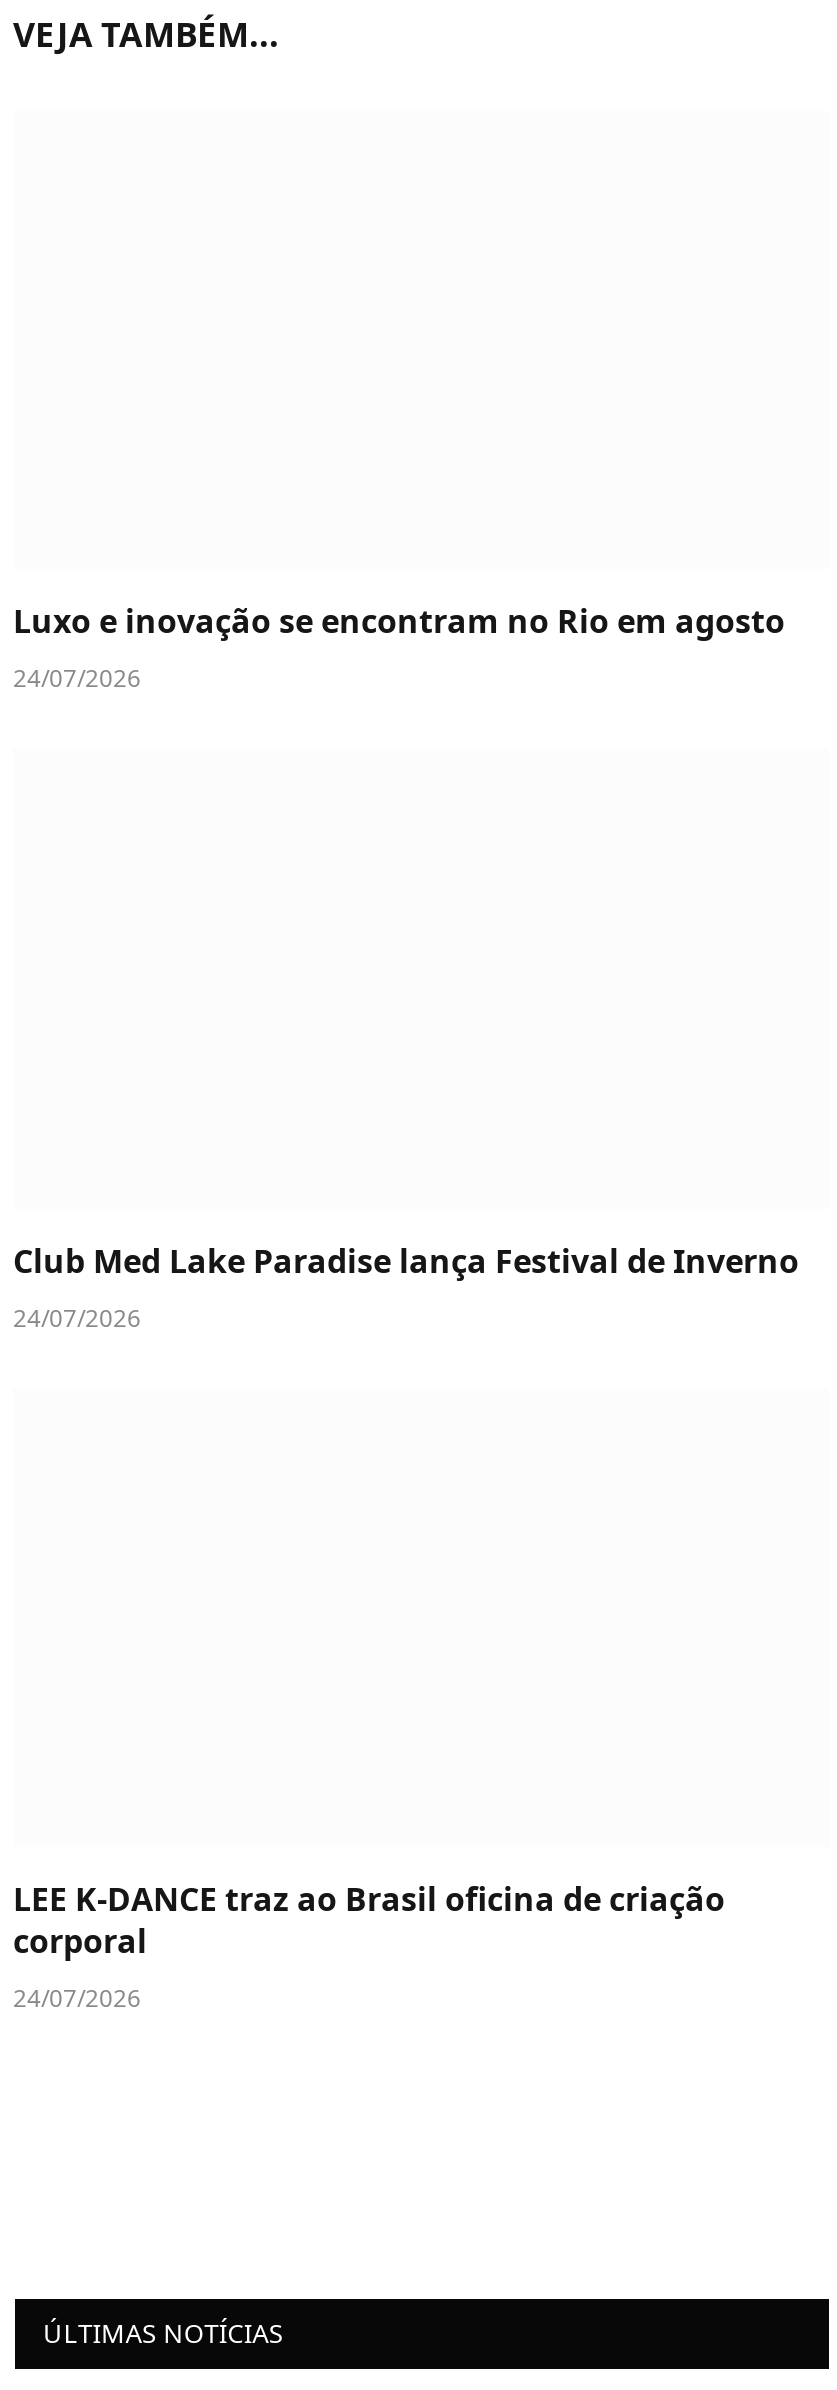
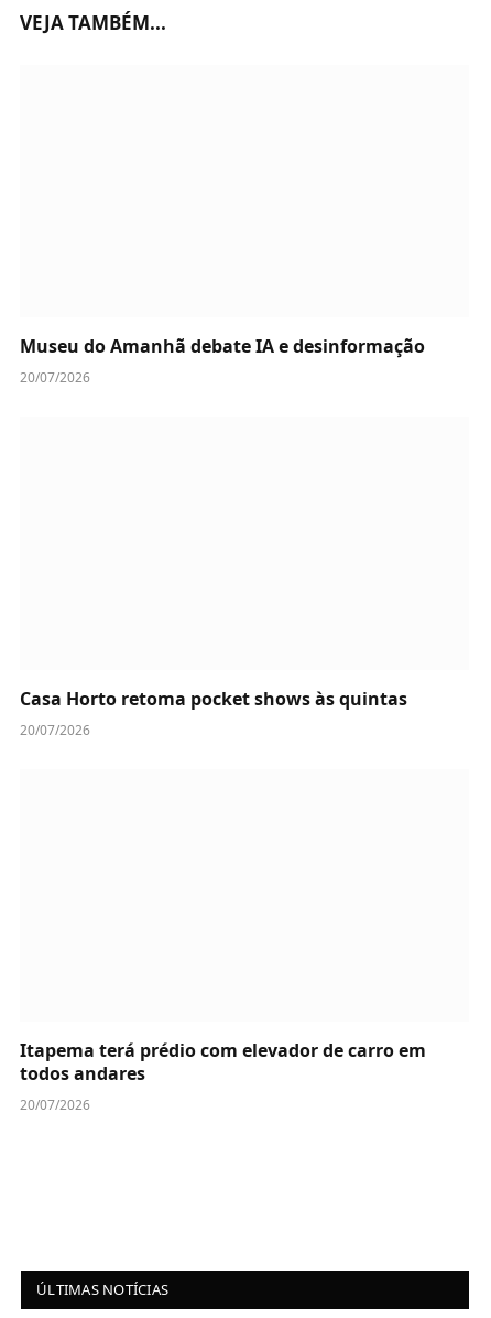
[13,600,785,696] Luxo e inovação se encontram no Rio em agosto | 24/07/2026 -> [20,334,425,387] Museu do Amanhã debate IA e desinformação | 20/07/2026
[13,1239,799,1335] Club Med Lake Paradise lança Festival de Inverno | 24/07/2026 -> [20,686,407,739] Casa Horto retoma pocket shows às quintas | 20/07/2026
[13,1878,725,2016] LEE K-DANCE traz ao Brasil oficina de criação | corporal | 24/07/2026 -> [20,1038,426,1114] Itapema terá prédio com elevador de carro em | todos andares | 20/07/2026

